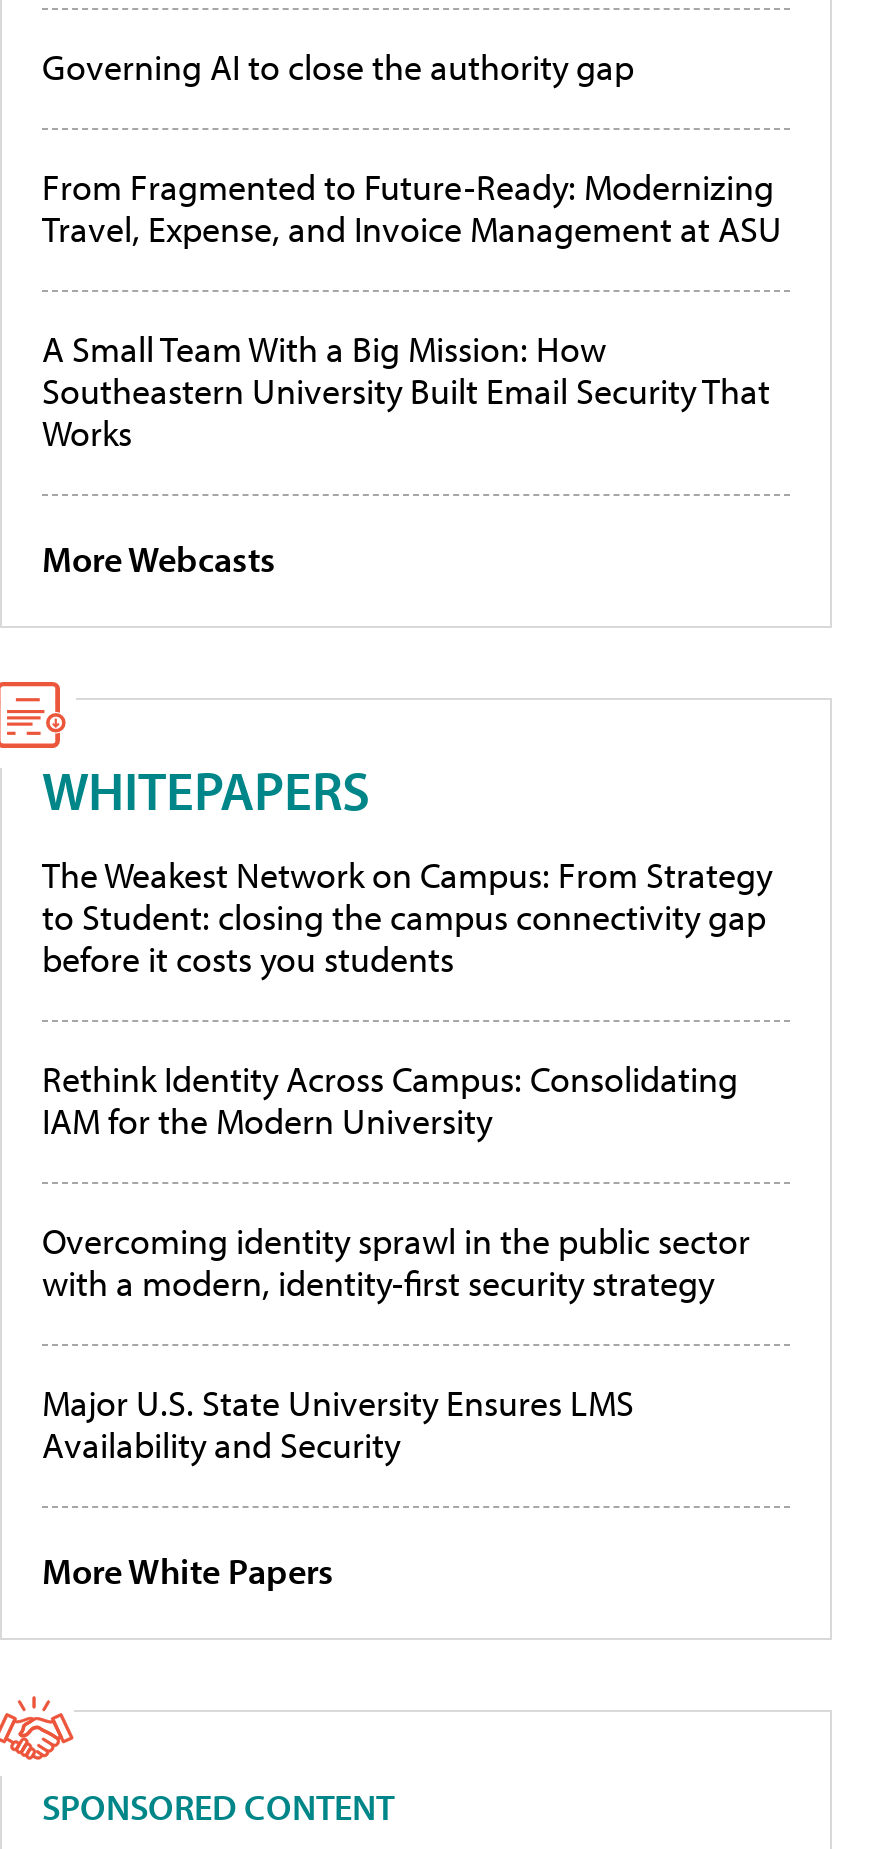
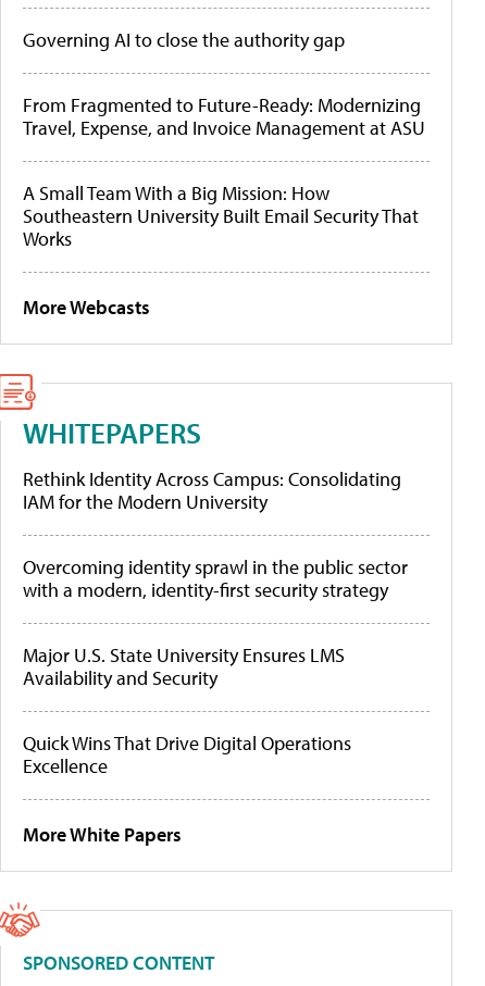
[42,853,772,983] The Weakest Network on Campus: From Strategy | to Student: closing the campus connectivity gap | before it costs you students -> none
moved [42,1057,750,1469] -> [23,467,408,691]: Rethink Identity Across Campus: Consolidating | IAM for the Modern University | Overcoming identity sprawl in the public sector | with a modern, identity-first security strategy | Major U.S. State University Ensures LMS | Availability and Security
none -> [23,731,351,779] Quick Wins That Drive Digital Operations | Excellence

